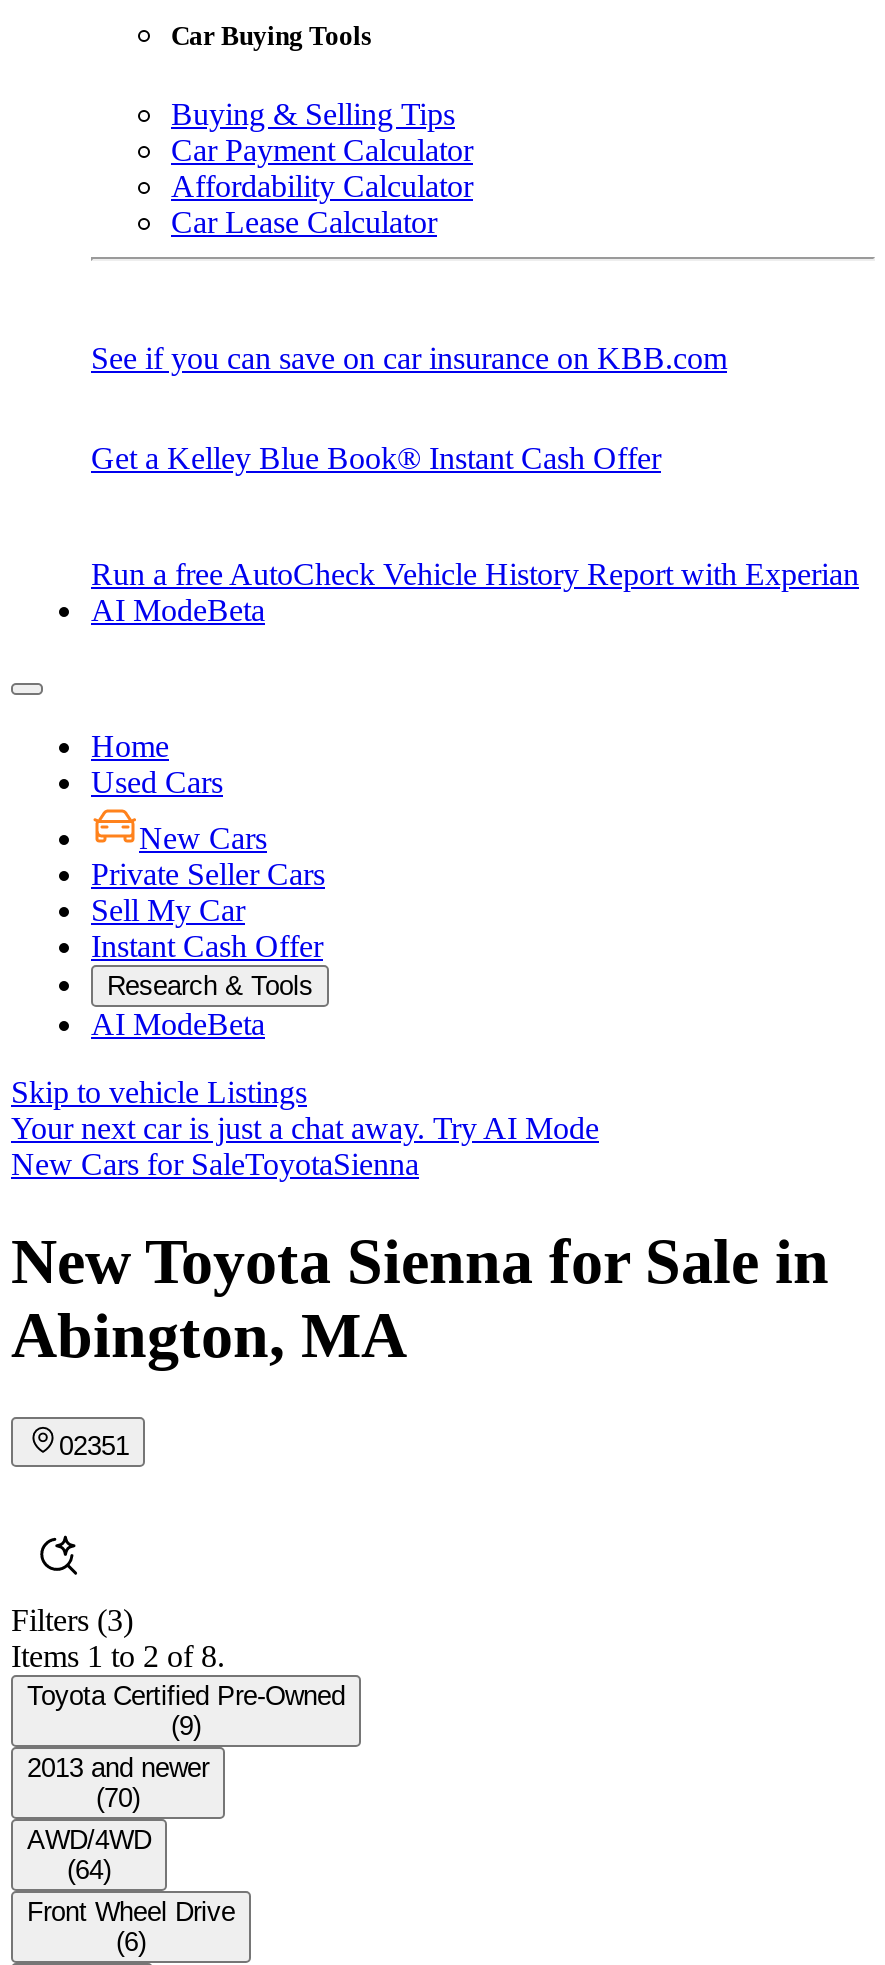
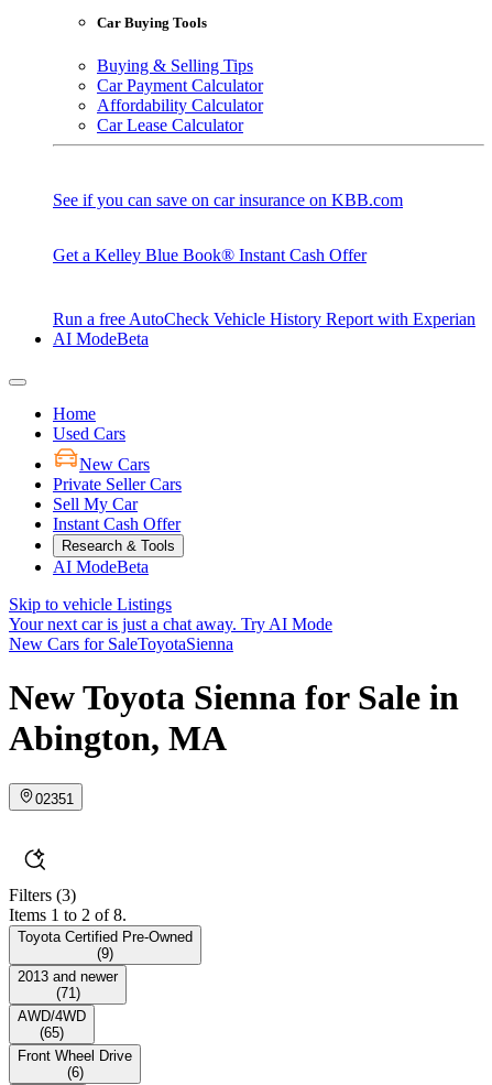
[96,1783,140,1813] (70) -> [56,985,80,1001] (71)
[67,1855,111,1885] (64) -> [40,1024,64,1041] (65)

